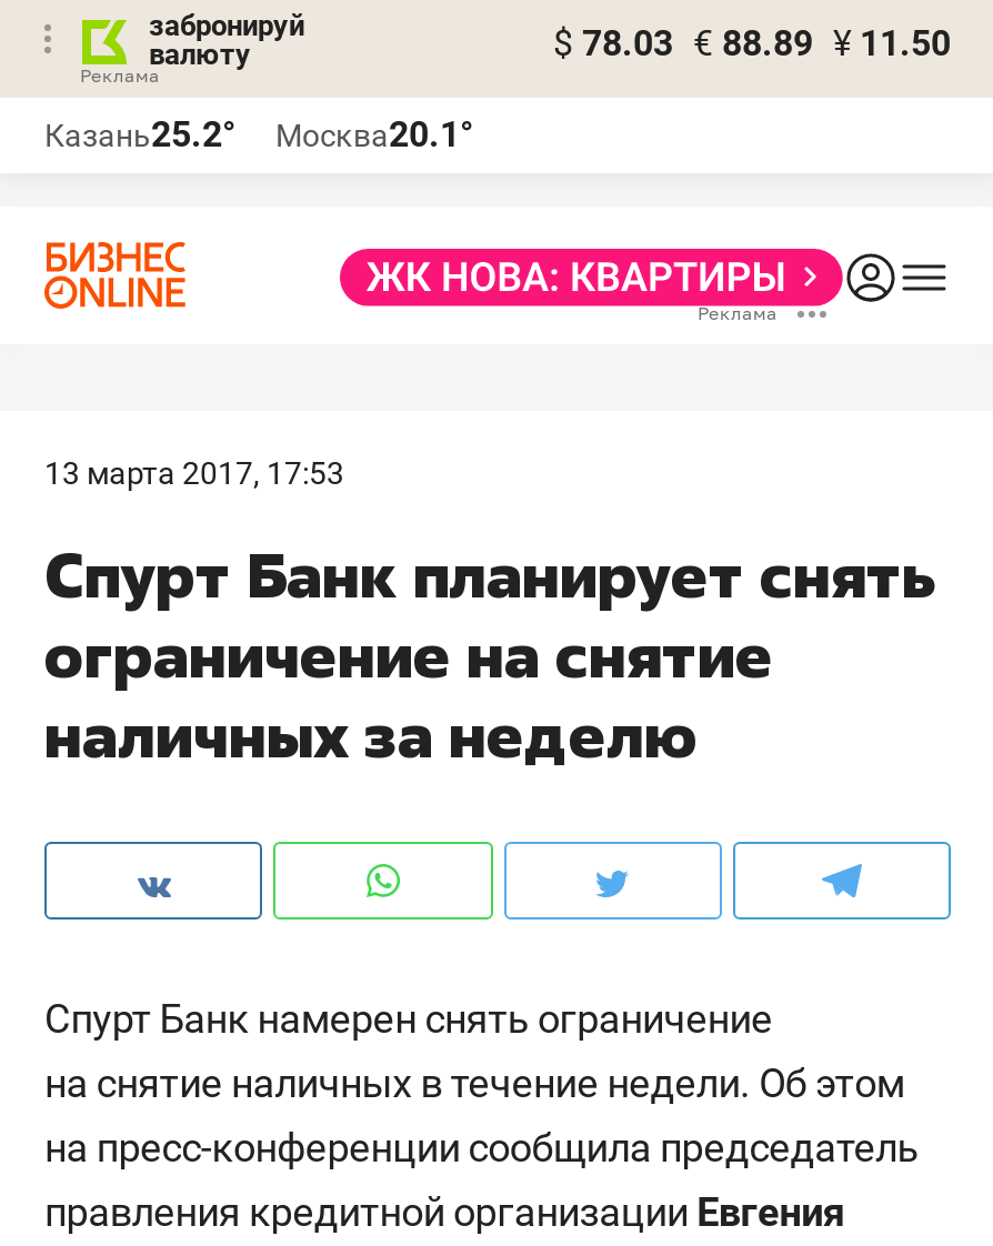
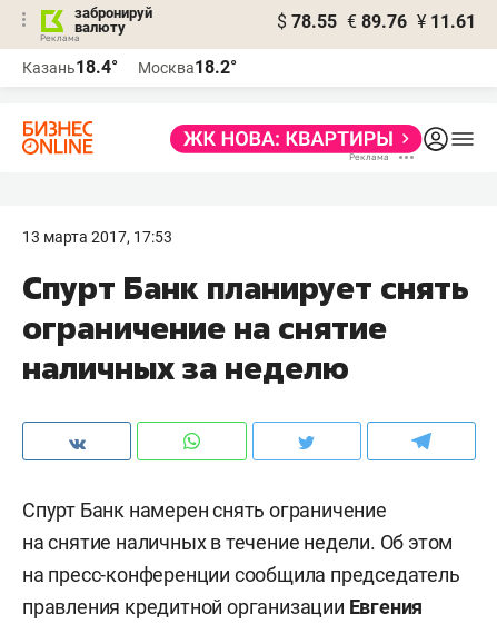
[553,22,951,64] $ 78.03 € 88.89 ¥ 11.50 -> [277,11,476,32] $ 78.55 € 89.76 ¥ 11.61
[44,113,235,155] Казань25.2° -> [22,57,118,78] Казань18.4°
[275,113,473,155] Москва20.1° -> [138,57,237,78] Москва18.2°

